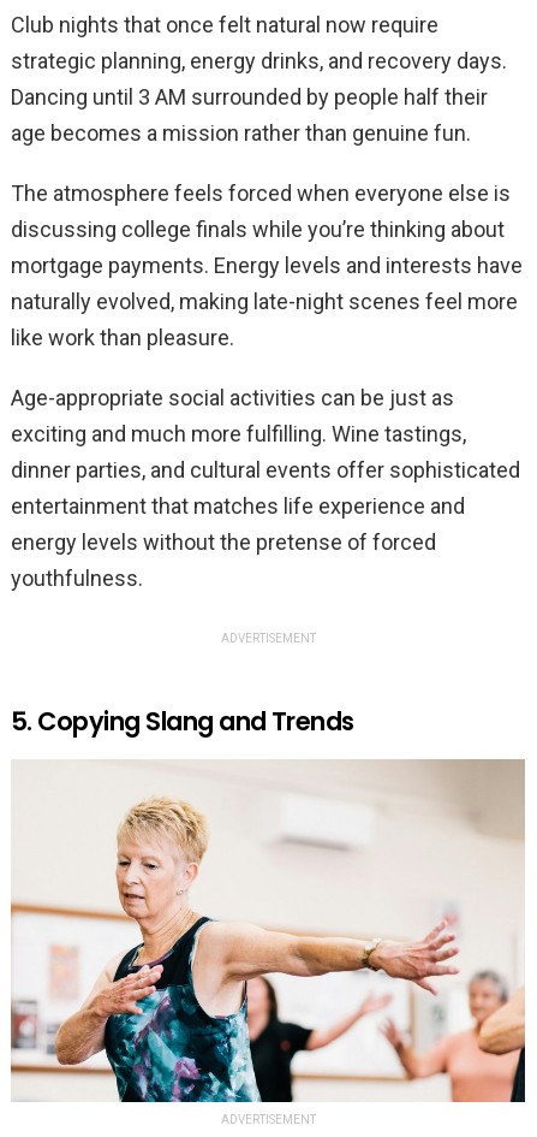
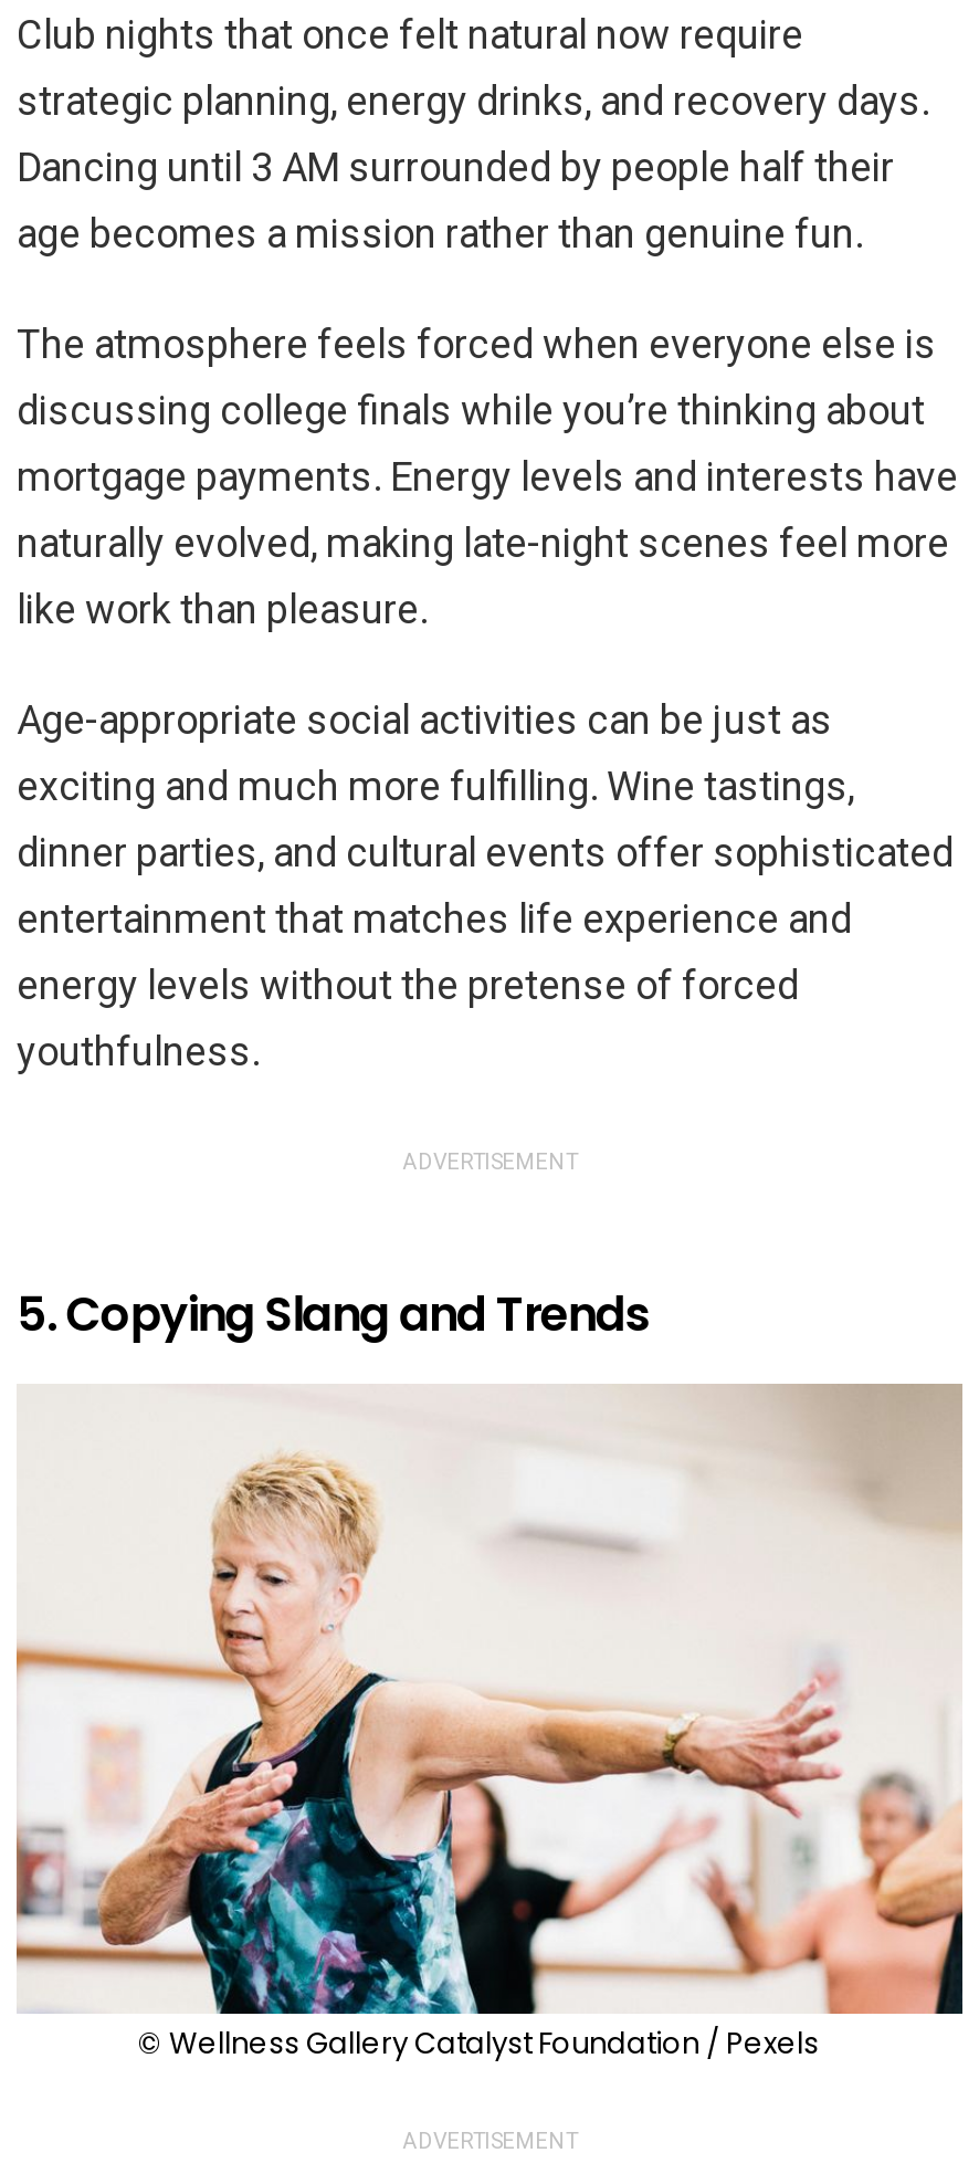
none -> [138,2023,819,2065] © Wellness Gallery Catalyst Foundation / Pexels

